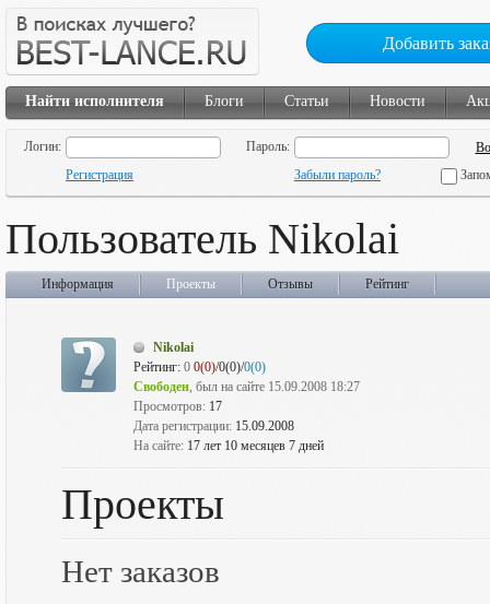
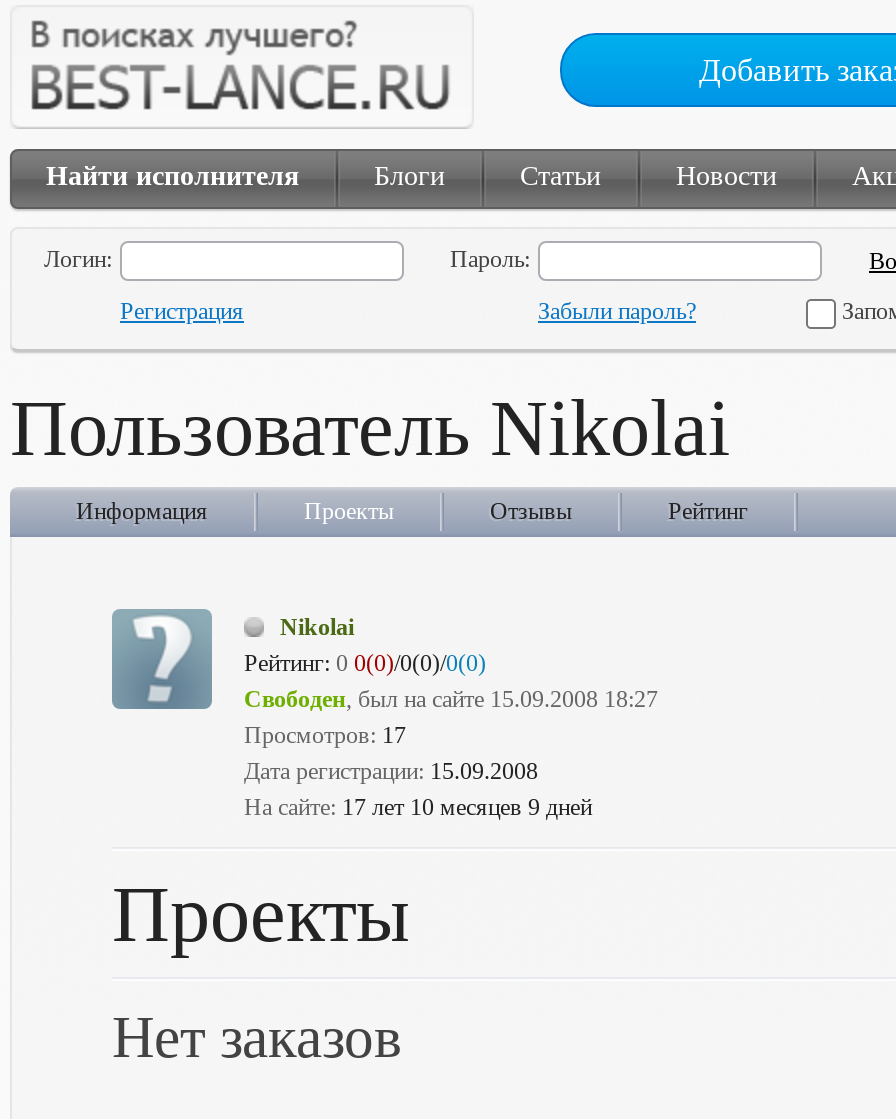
[133,438,324,453] На сайте: 17 лет 10 месяцев 7 дней -> [244,793,592,821] На сайте: 17 лет 10 месяцев 9 дней

